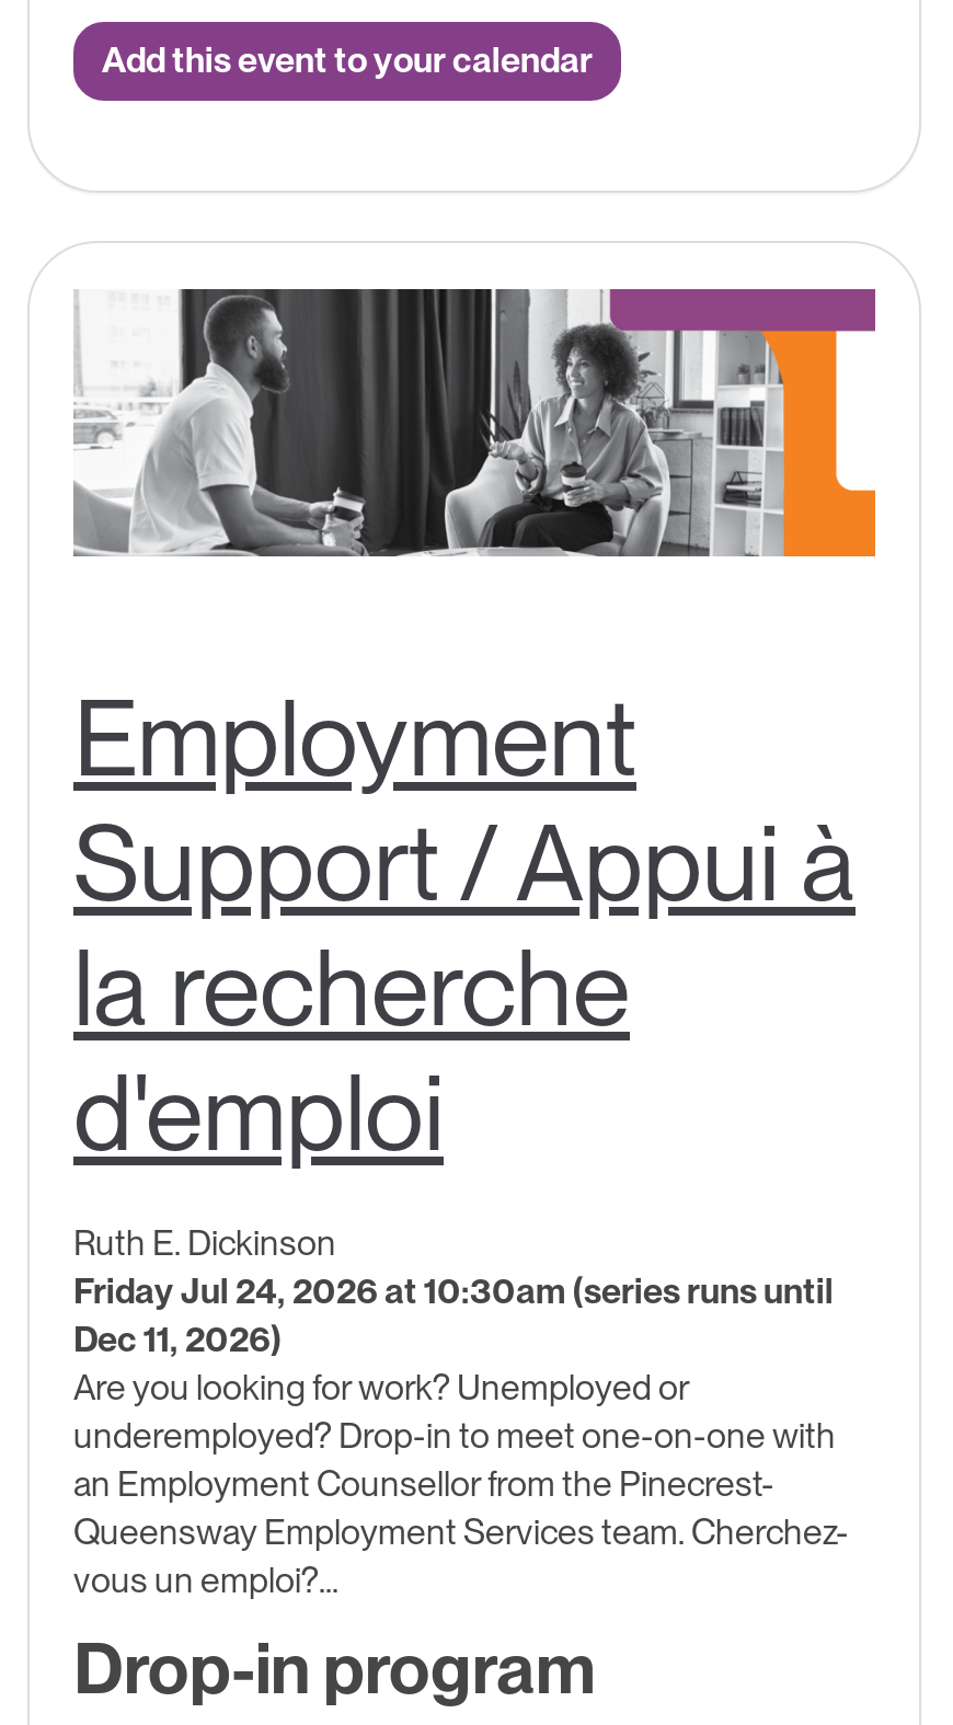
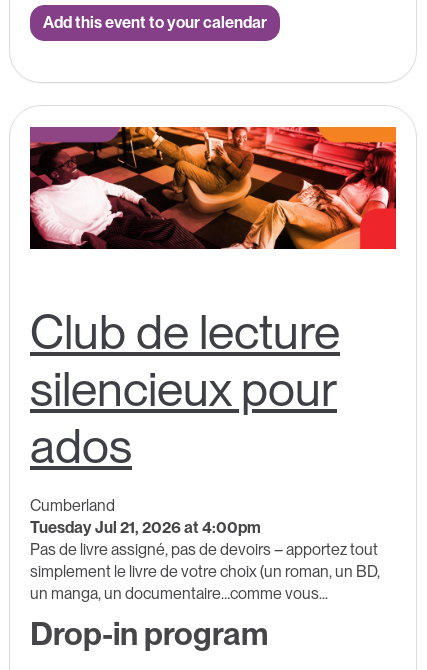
[73,287,877,559] [image] -> [29,126,397,229] [image]
[73,674,856,1600] Employment | Support / Appui à | la recherche | d'emploi | Ruth E. Dickinson | Friday Jul 24, 2026 at 10:30am (series runs until | Dec 11, 2026) | Are you looking for work? Unemployed or | underemployed? Drop-in to meet one-on-one with | an Employment Counsellor from the Pinecrest- | Queensway Employment Services team. Cherchez- | vous un emploi?... -> [30,303,380,603] Club de lecture | silencieux pour | ados | Cumberland | Tuesday Jul 21, 2026 at 4:00pm | Pas de livre assigné, pas de devoirs – apportez tout | simplement le livre de votre choix (un roman, un BD, | un manga, un documentaire…comme vous...

